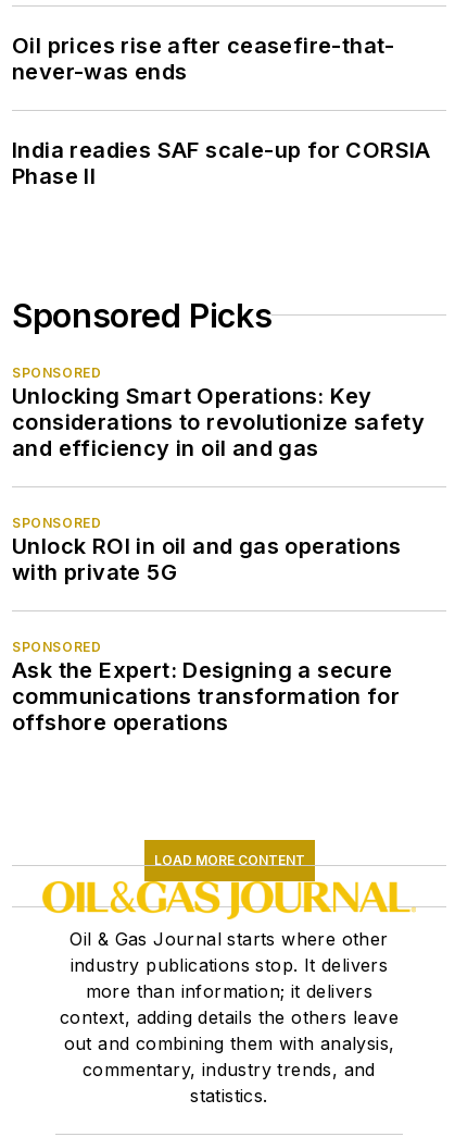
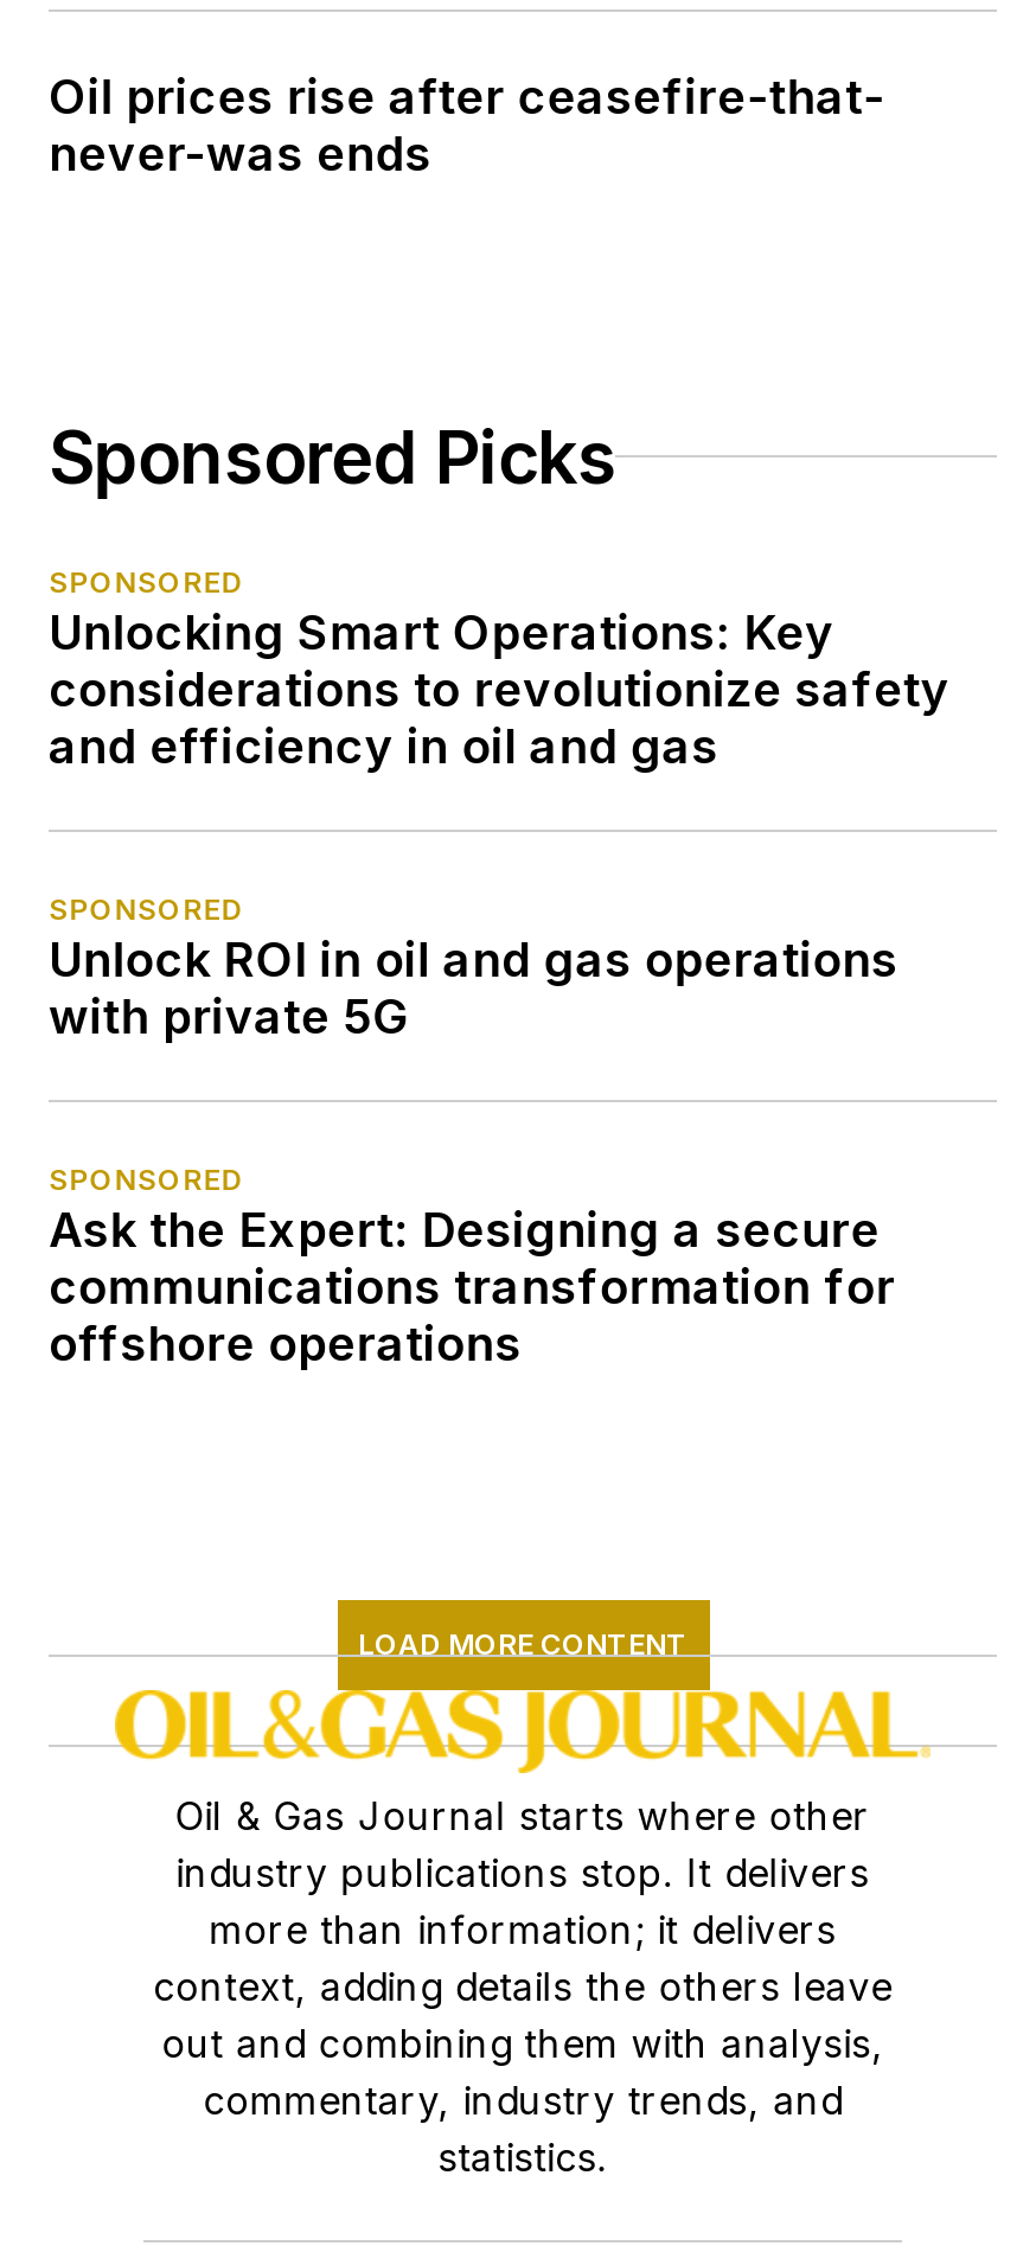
[12,137,431,189] India readies SAF scale-up for CORSIA | Phase II -> none

